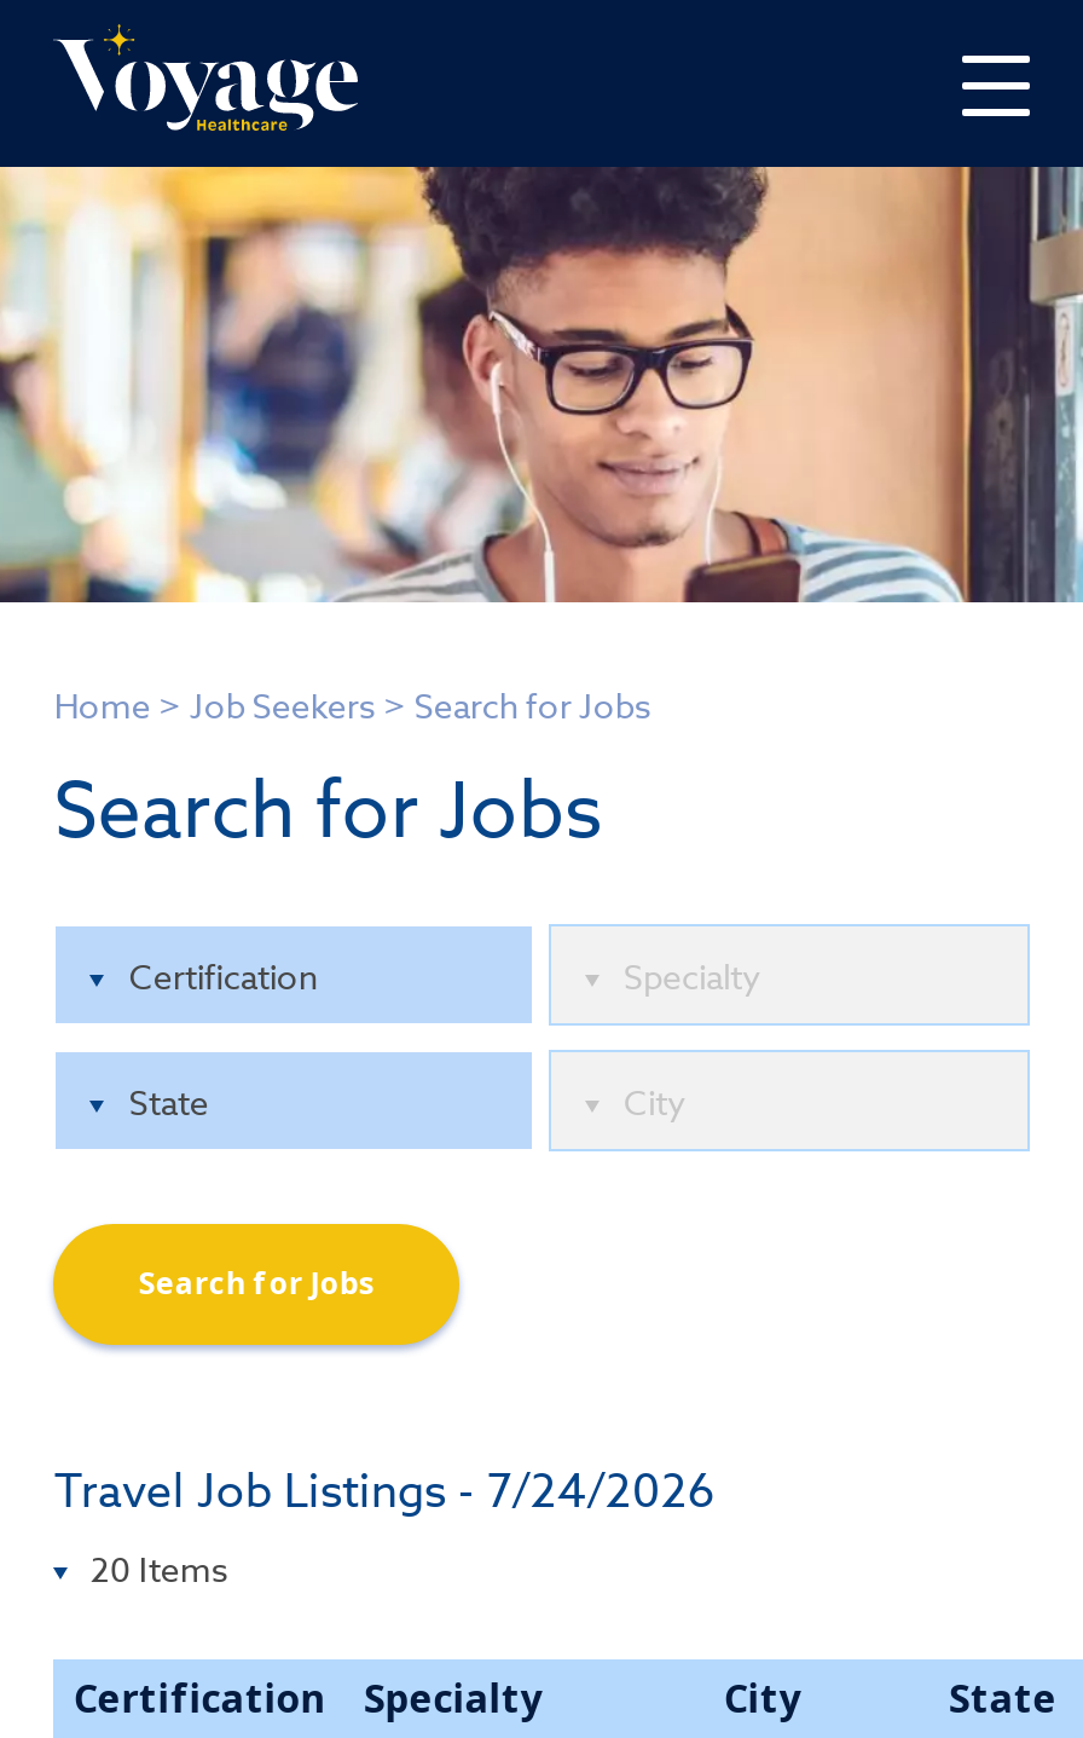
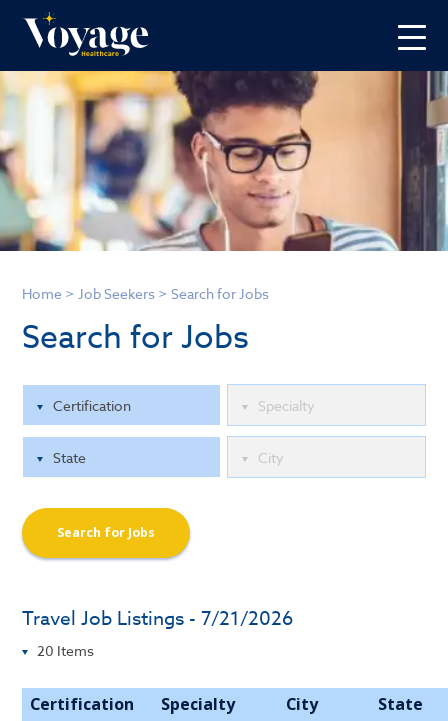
[54,1459,714,1522] Travel Job Listings - 7/24/2026 -> [22,605,293,631] Travel Job Listings - 7/21/2026

